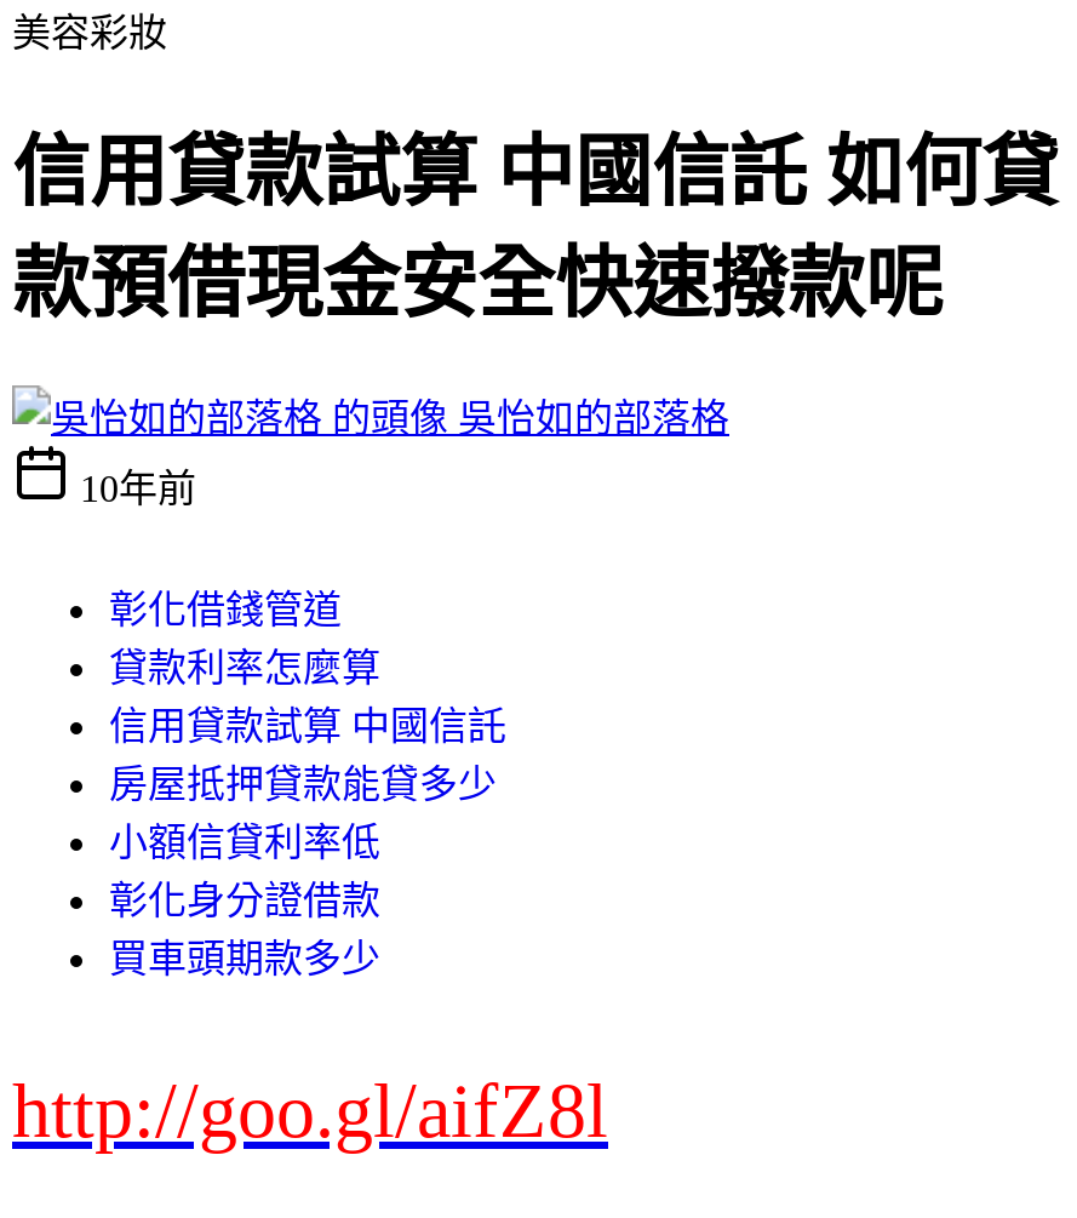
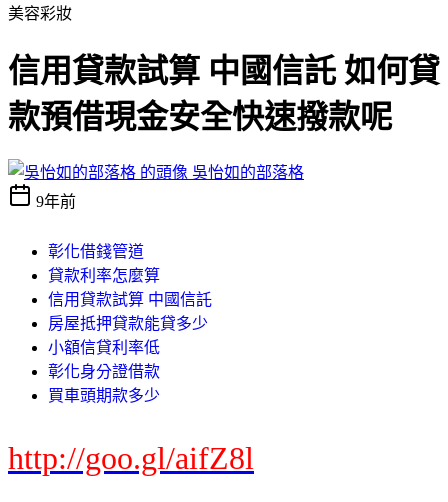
[80,468,196,509] 10年前 -> [36,193,76,210] 9年前

